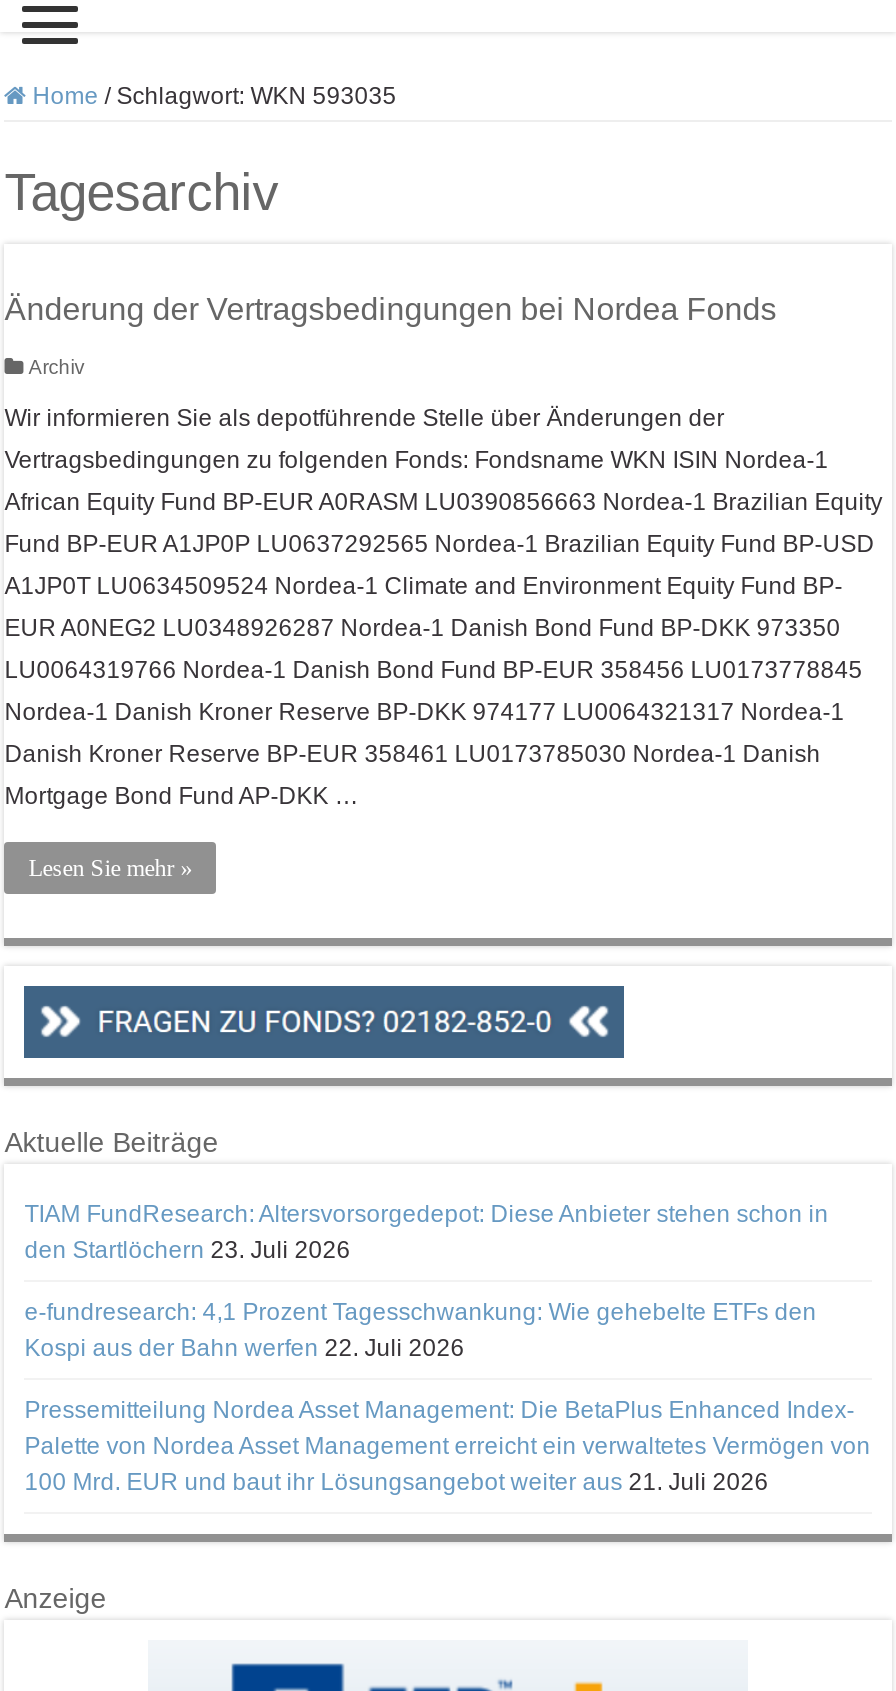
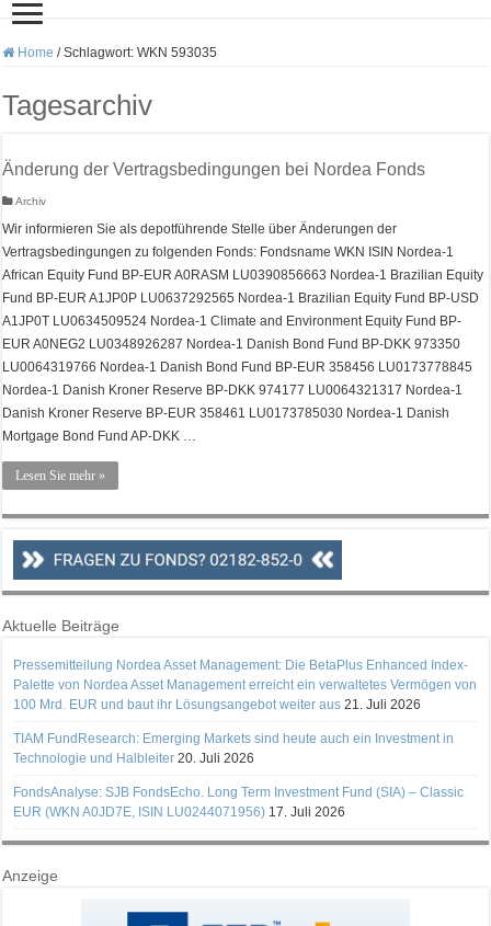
[24,1201,828,1363] TIAM FundResearch: Altersvorsorgedepot: Diese Anbieter stehen schon in | den Startlöchern 23. Juli 2026 | e-fundresearch: 4,1 Prozent Tagesschwankung: Wie gehebelte ETFs den | Kospi aus der Bahn werfen 22. Juli 2026 -> none
moved [24,1397,870,1497] -> [13,658,477,712]: Pressemitteilung Nordea Asset Management: Die BetaPlus Enhanced Index- | Palette von Nordea Asset Management erreicht ein verwaltetes Vermögen von | 100 Mrd. EUR und baut ihr Lösungsangebot weiter aus 21. Juli 2026
none -> [13,731,464,820] TIAM FundResearch: Emerging Markets sind heute auch ein Investment in | Technologie und Halbleiter 20. Juli 2026 | FondsAnalyse: SJB FondsEcho. Long Term Investment Fund (SIA) – Classic | EUR (WKN A0JD7E, ISIN LU0244071956) 17. Juli 2026

